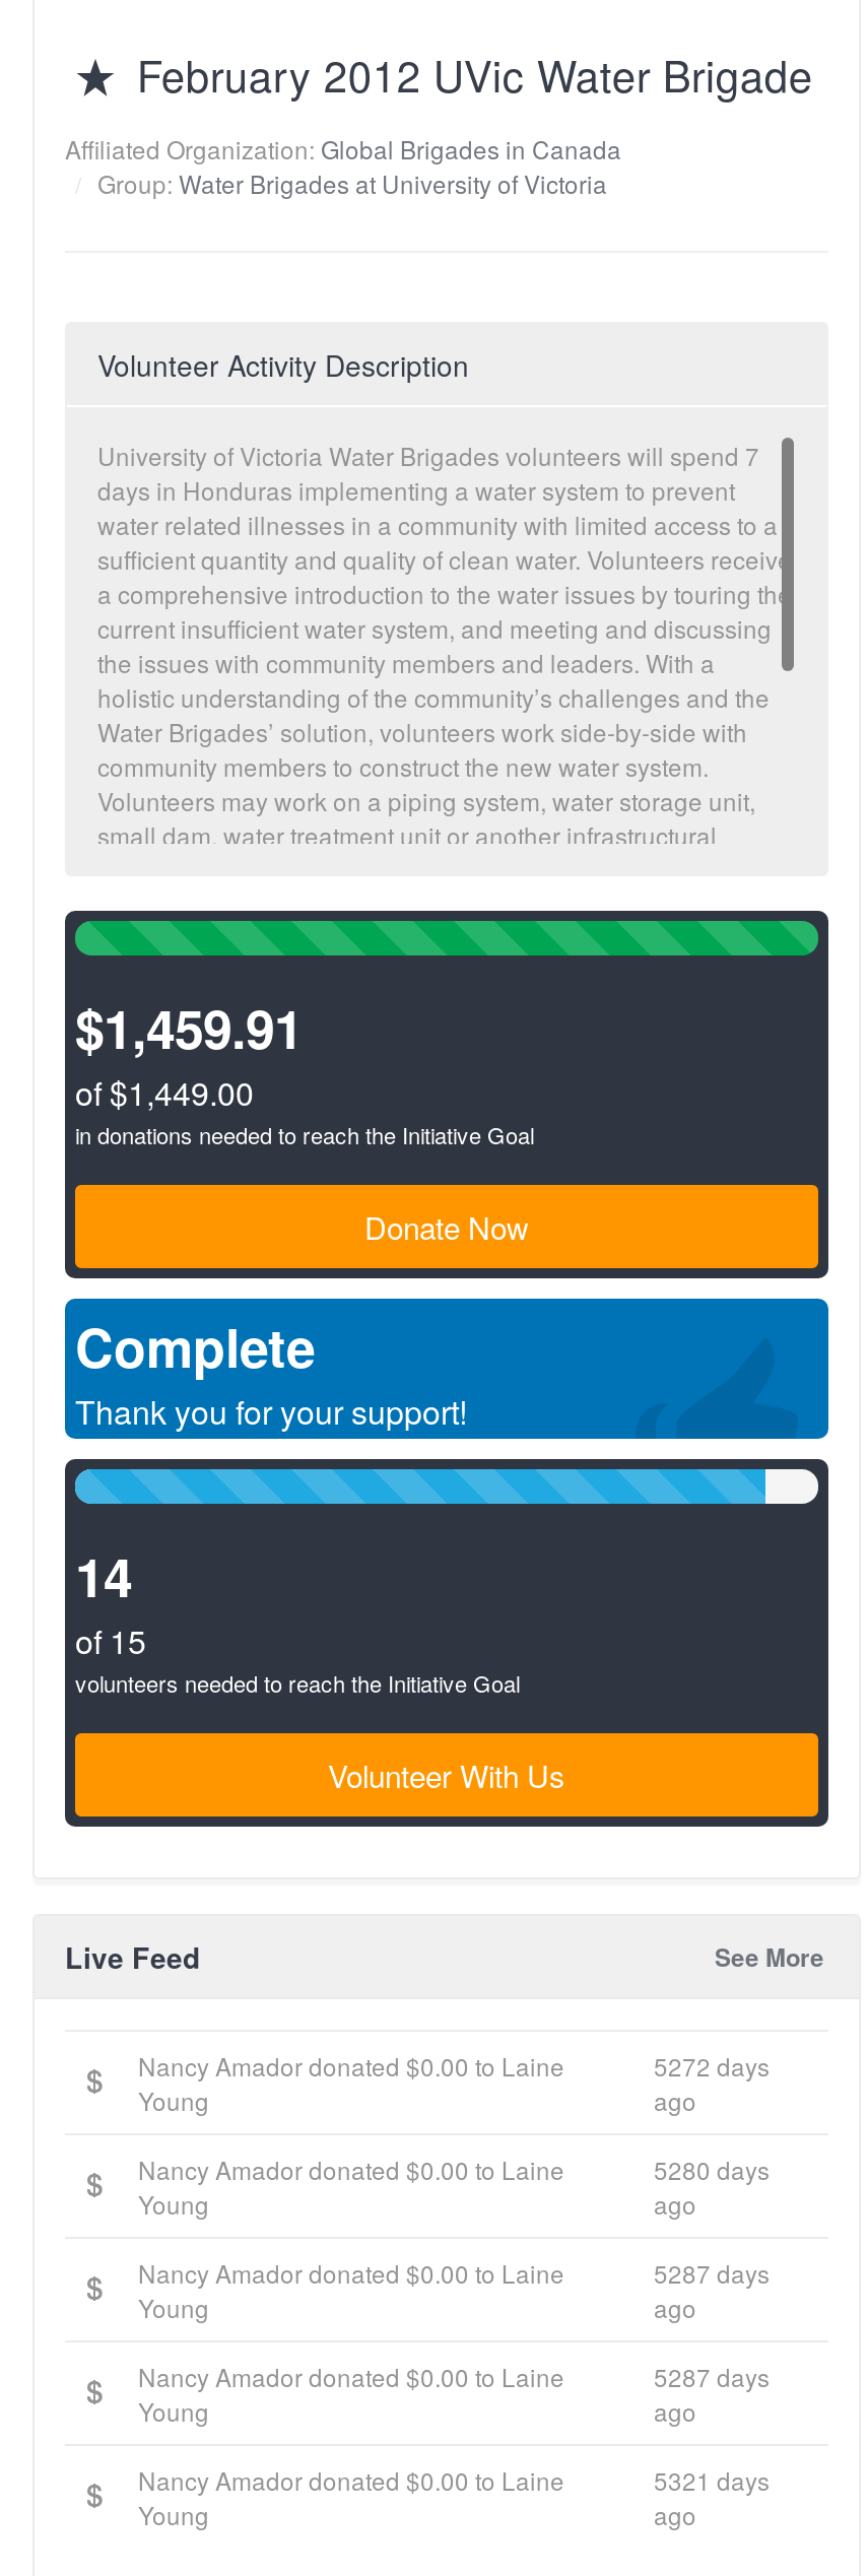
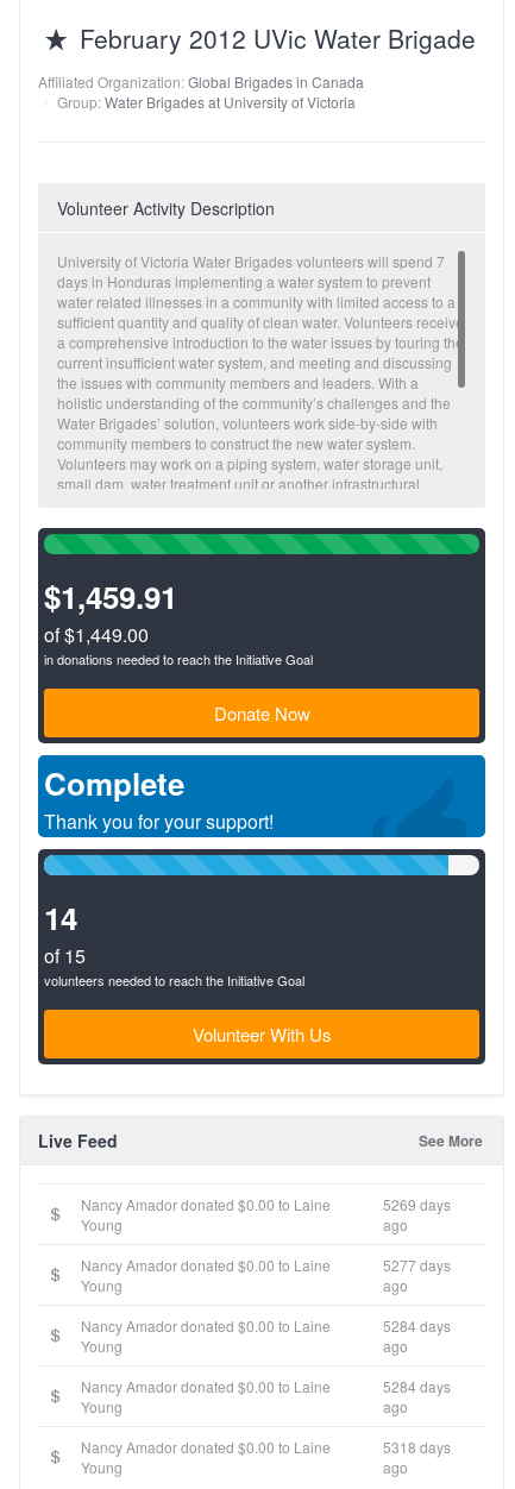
[654,2048,770,2083] 5272 days -> [383,1194,451,1214] 5269 days
[654,2152,770,2186] 5280 days -> [383,1255,451,1275] 5277 days
[654,2255,770,2290] 5287 days -> [383,1315,451,1336] 5284 days
[654,2359,770,2393] 5287 days -> [383,1376,451,1396] 5284 days
[654,2462,770,2497] 5321 days -> [383,1437,451,1457] 5318 days

